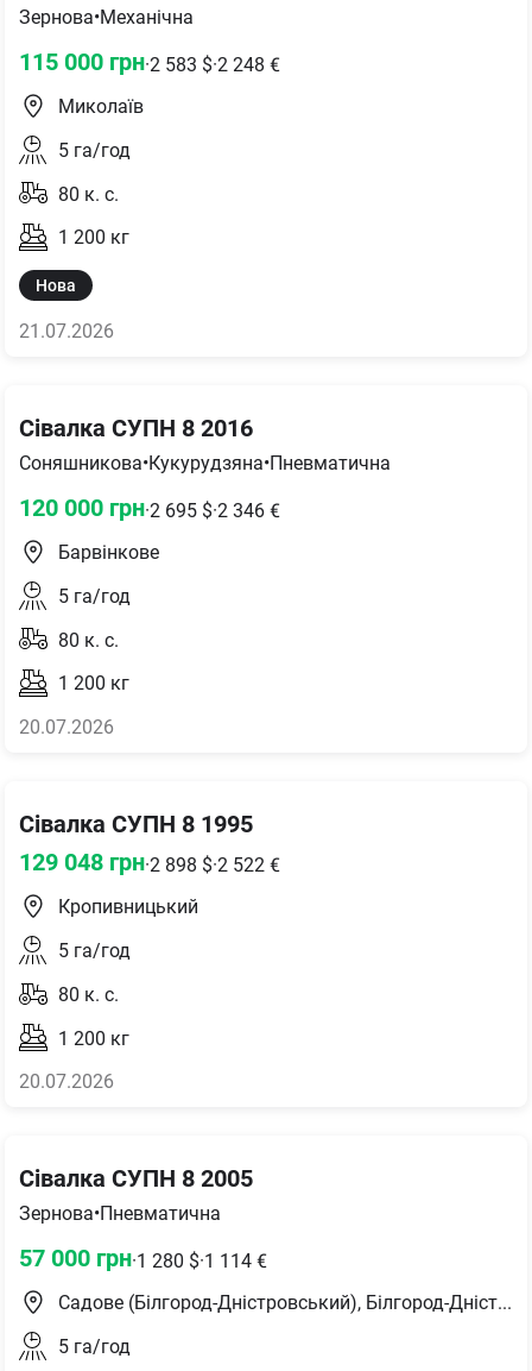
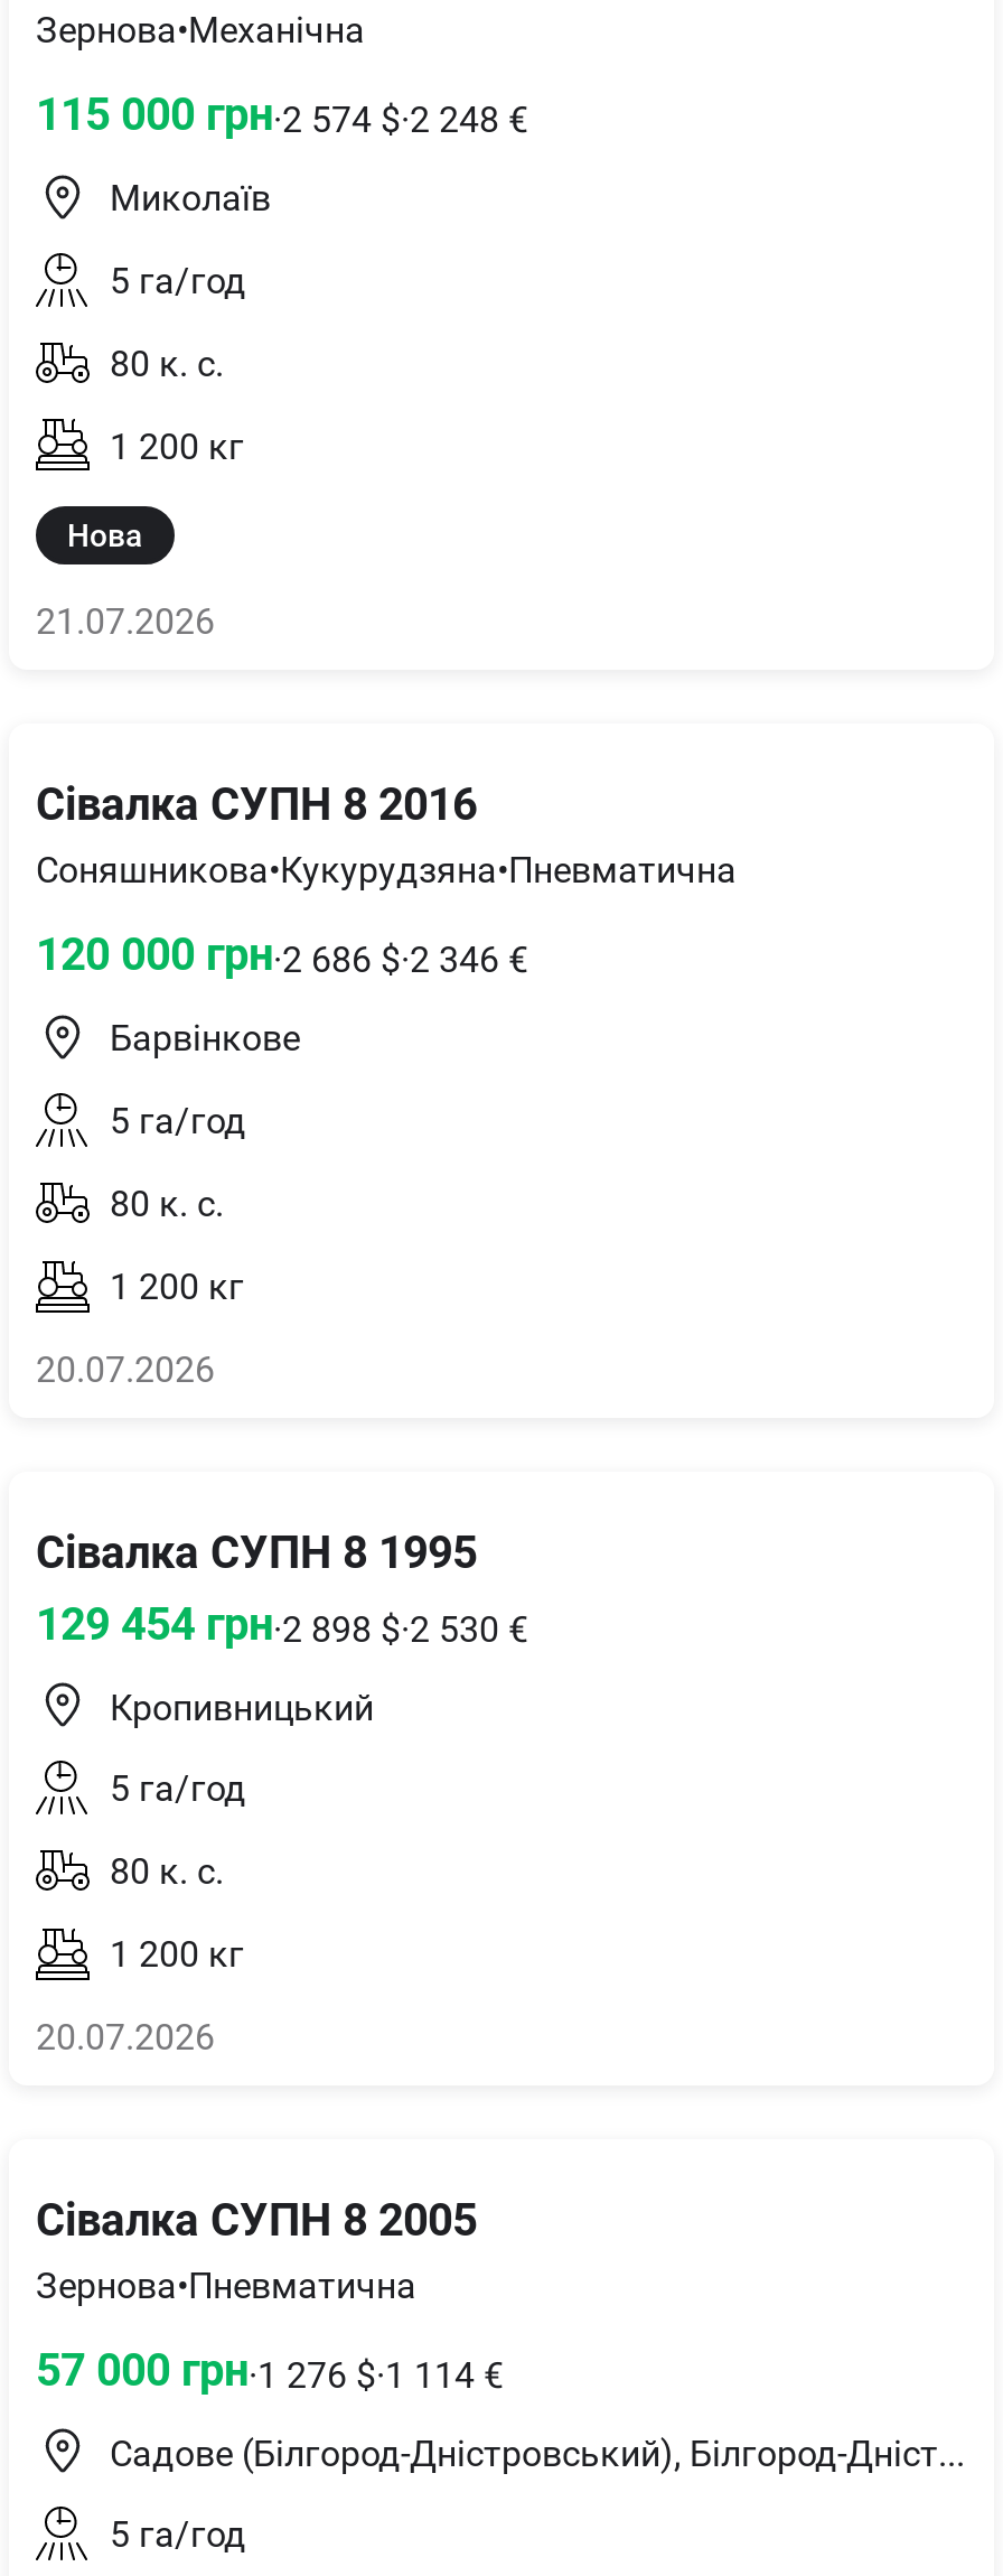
[19,48,280,76] 115 000 грн·2 583 $·2 248 € -> [36,88,528,141] 115 000 грн·2 574 $·2 248 €
[19,494,280,522] 120 000 грн·2 695 $·2 346 € -> [36,928,528,982] 120 000 грн·2 686 $·2 346 €
[19,848,280,877] 129 048 грн·2 898 $·2 522 € -> [36,1595,528,1649] 129 454 грн·2 898 $·2 530 €
[19,1244,267,1273] 57 000 грн·1 280 $·1 114 € -> [36,2341,504,2395] 57 000 грн·1 276 $·1 114 €

